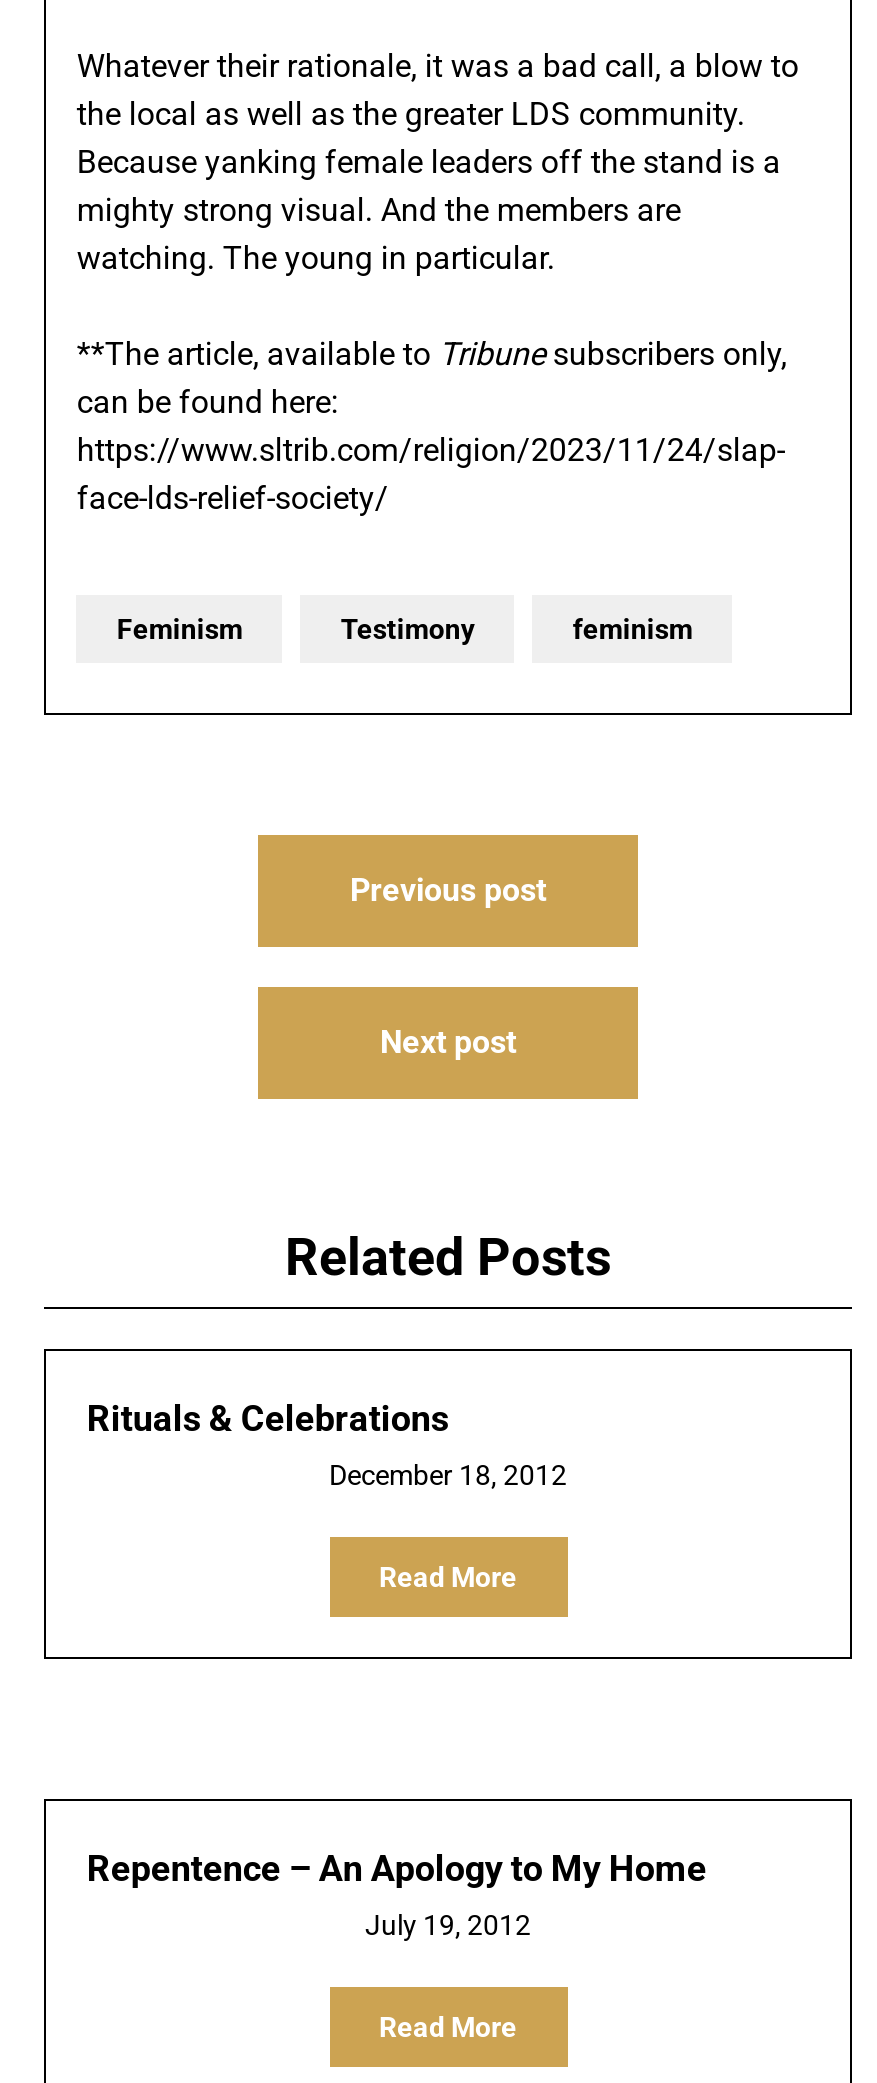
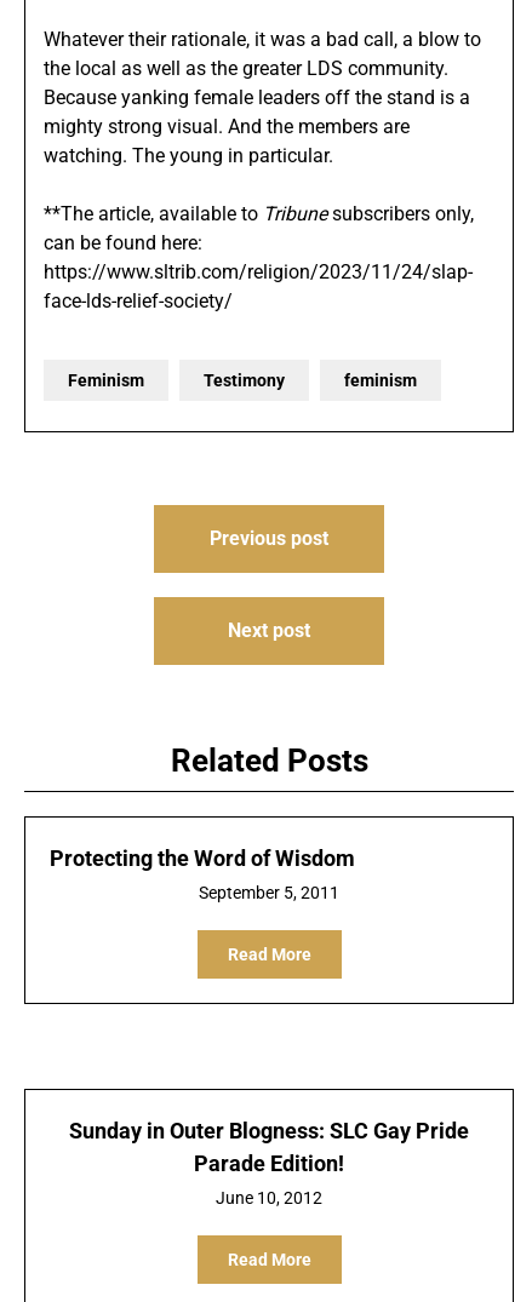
[87,1397,449,1439] Rituals & Celebrations -> [50,846,356,871] Protecting the Word of Wisdom
[329,1459,567,1491] December 18, 2012 -> [199,883,339,903] September 5, 2011
[87,1847,707,1889] Repentence – An Apology to My Home -> [69,1118,469,1176] Sunday in Outer Blogness: SLC Gay Pride | Parade Edition!
[365,1909,531,1941] July 19, 2012 -> [216,1188,322,1208] June 10, 2012

